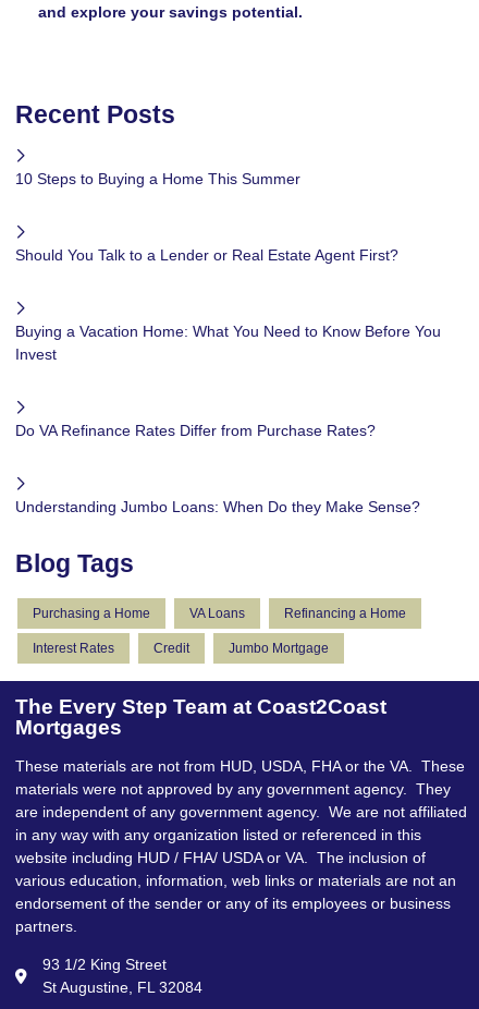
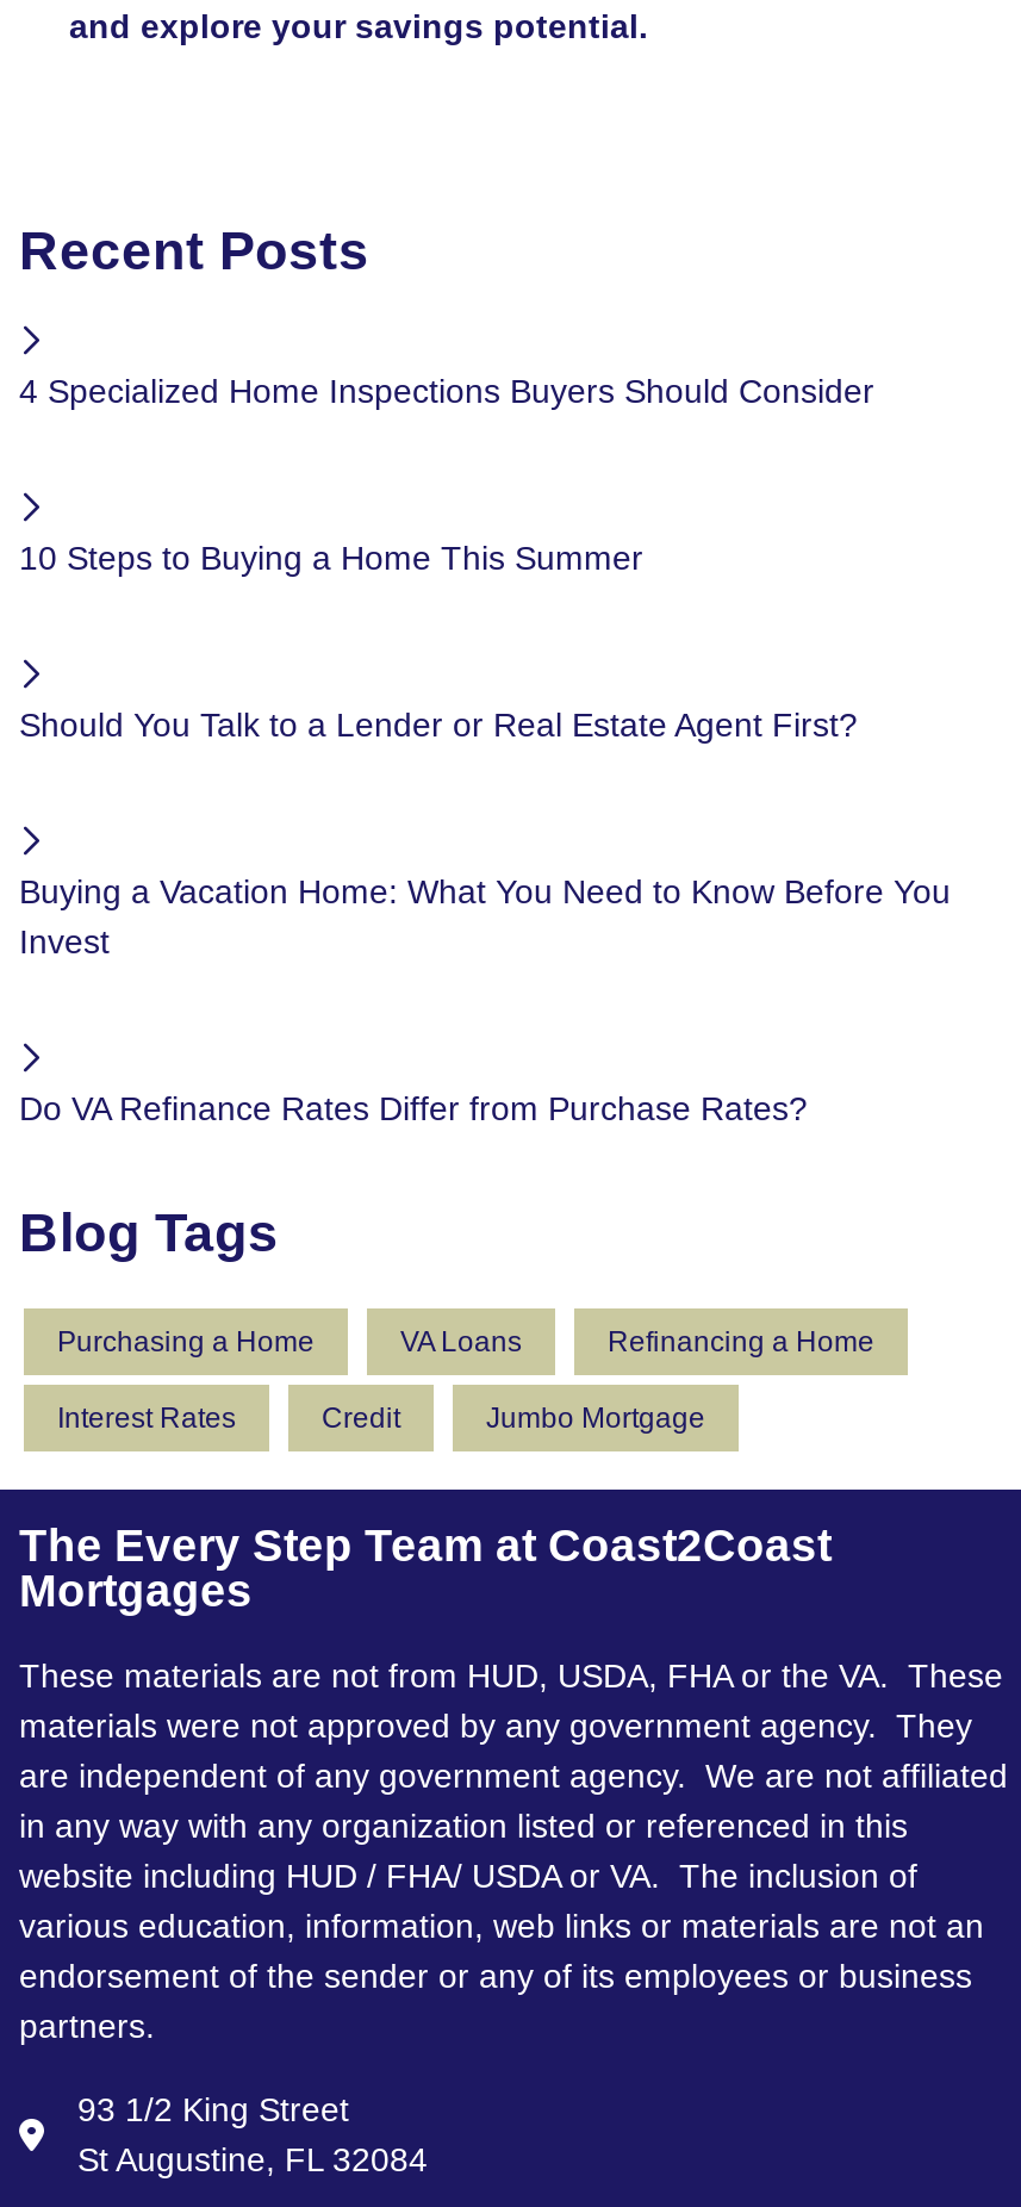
none -> [19,371,874,409] 4 Specialized Home Inspections Buyers Should Consider
moved [15,170,441,439] -> [19,538,951,1127]: 10 Steps to Buying a Home This Summer | Should You Talk to a Lender or Real Estate Agent First? | Buying a Vacation Home: What You Need to Know Before You | Invest | Do VA Refinance Rates Differ from Purchase Rates?
[15,498,420,515] Understanding Jumbo Loans: When Do they Make Sense? -> none

